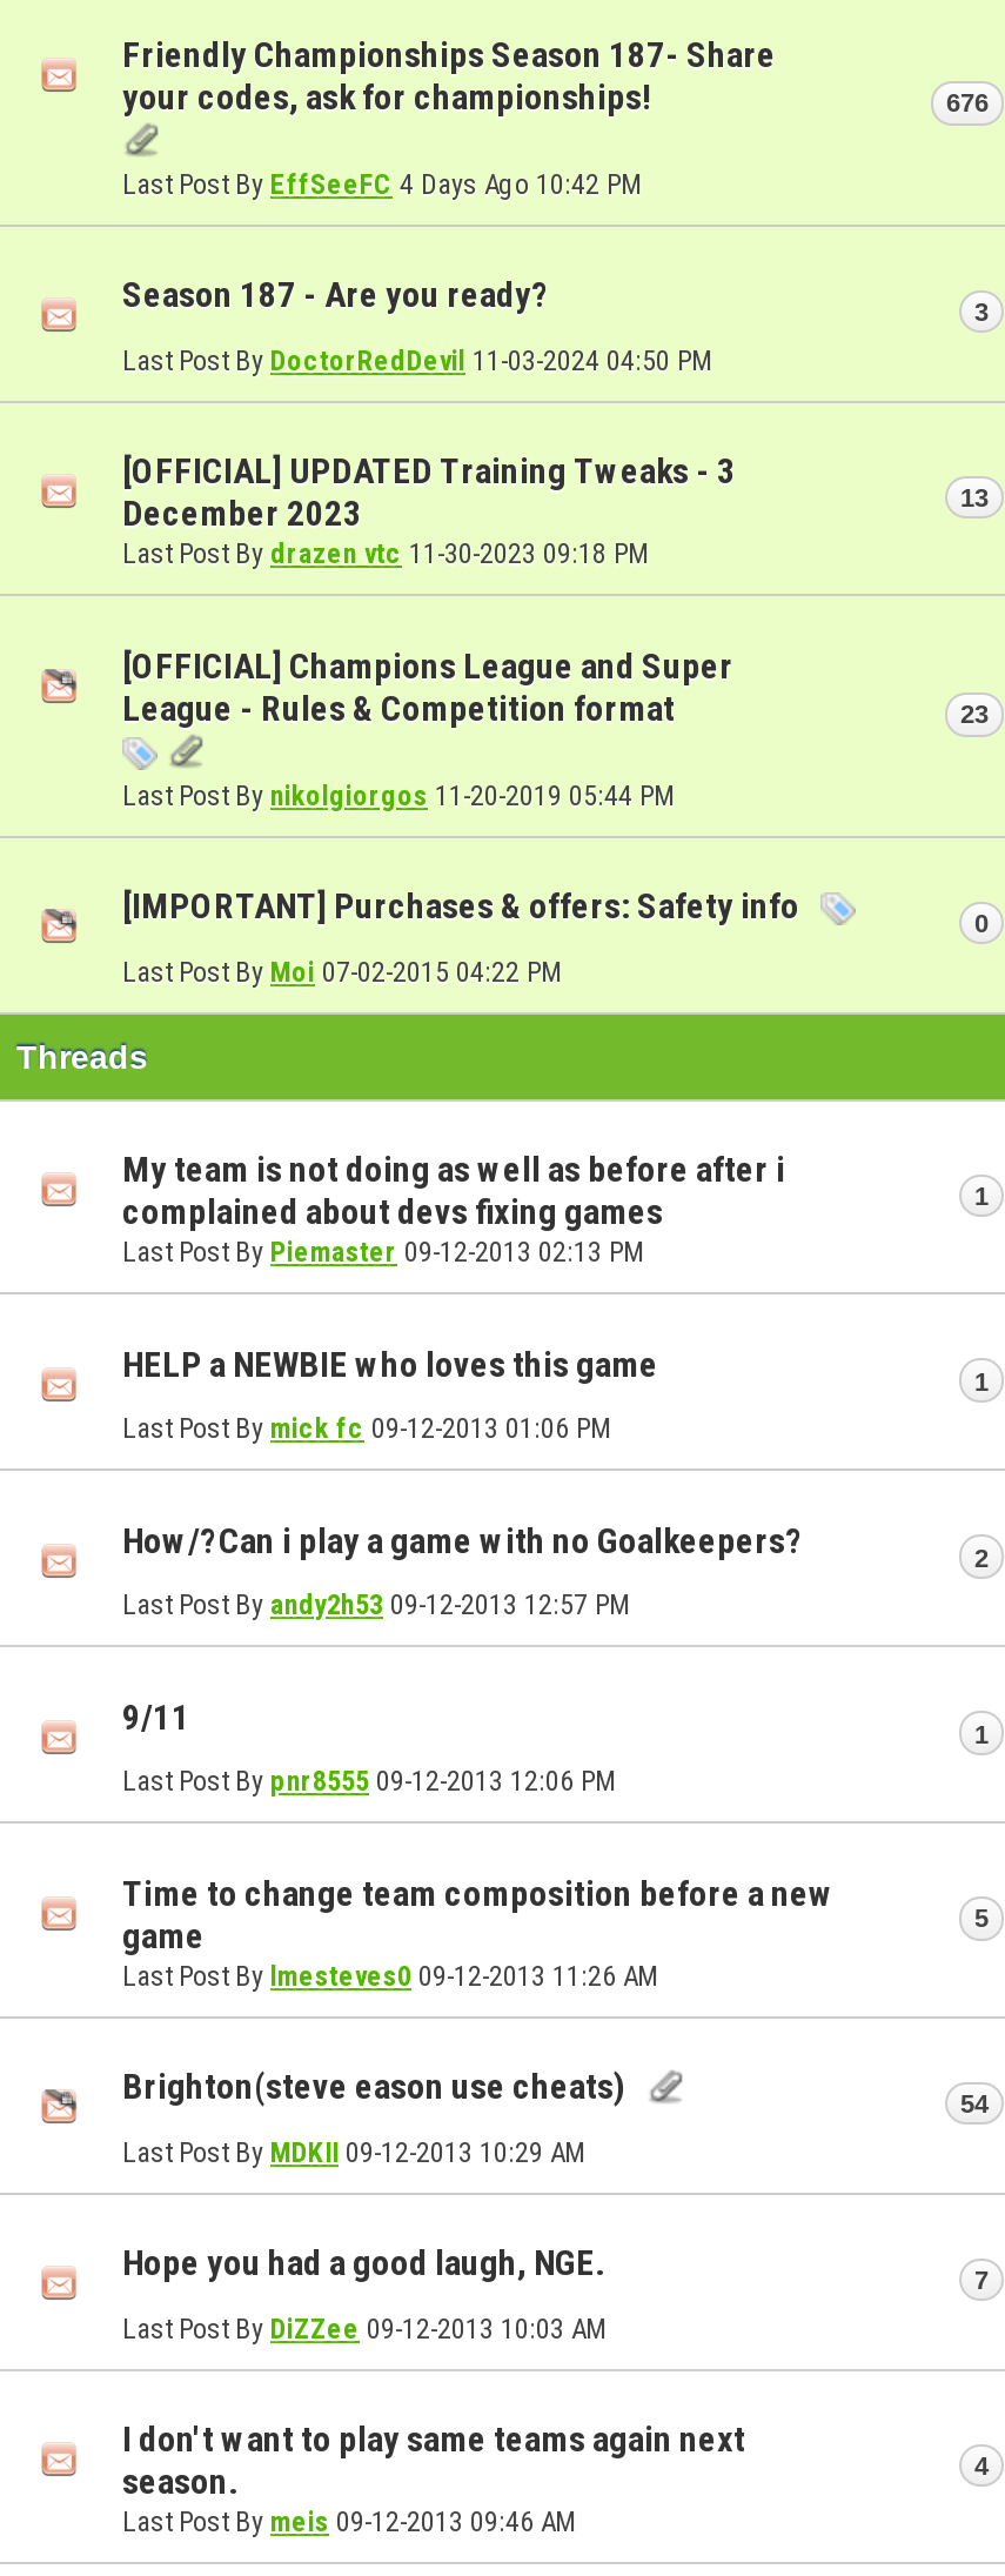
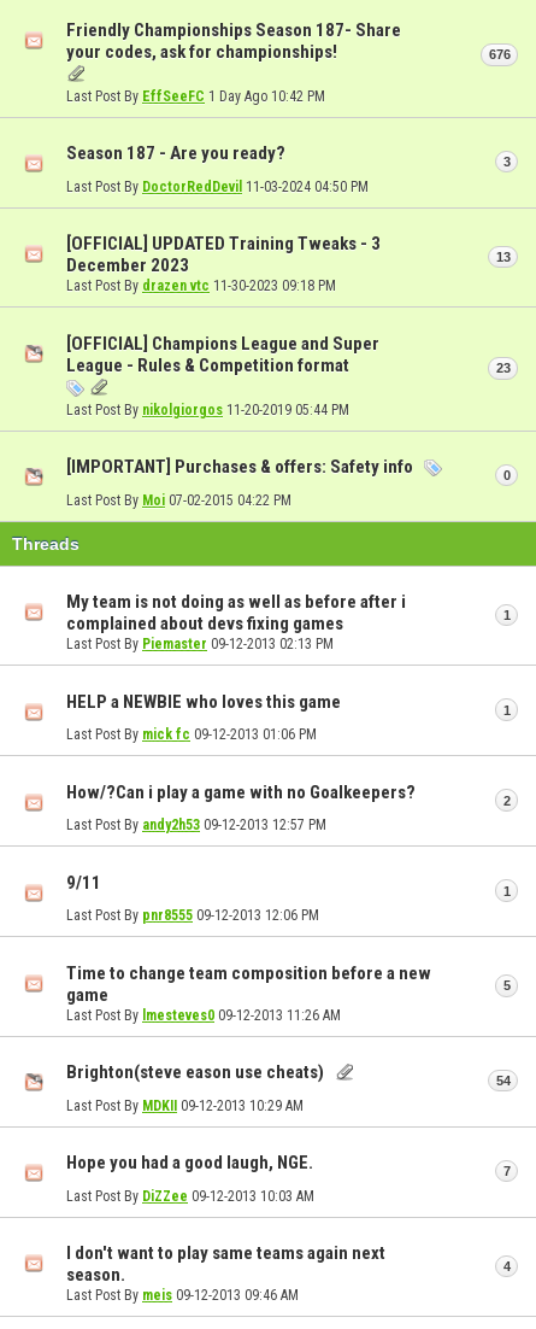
[122,168,642,201] Last Post By EffSeeFC 4 Days Ago 10:42 PM -> [66,88,325,105] Last Post By EffSeeFC 1 Day Ago 10:42 PM

